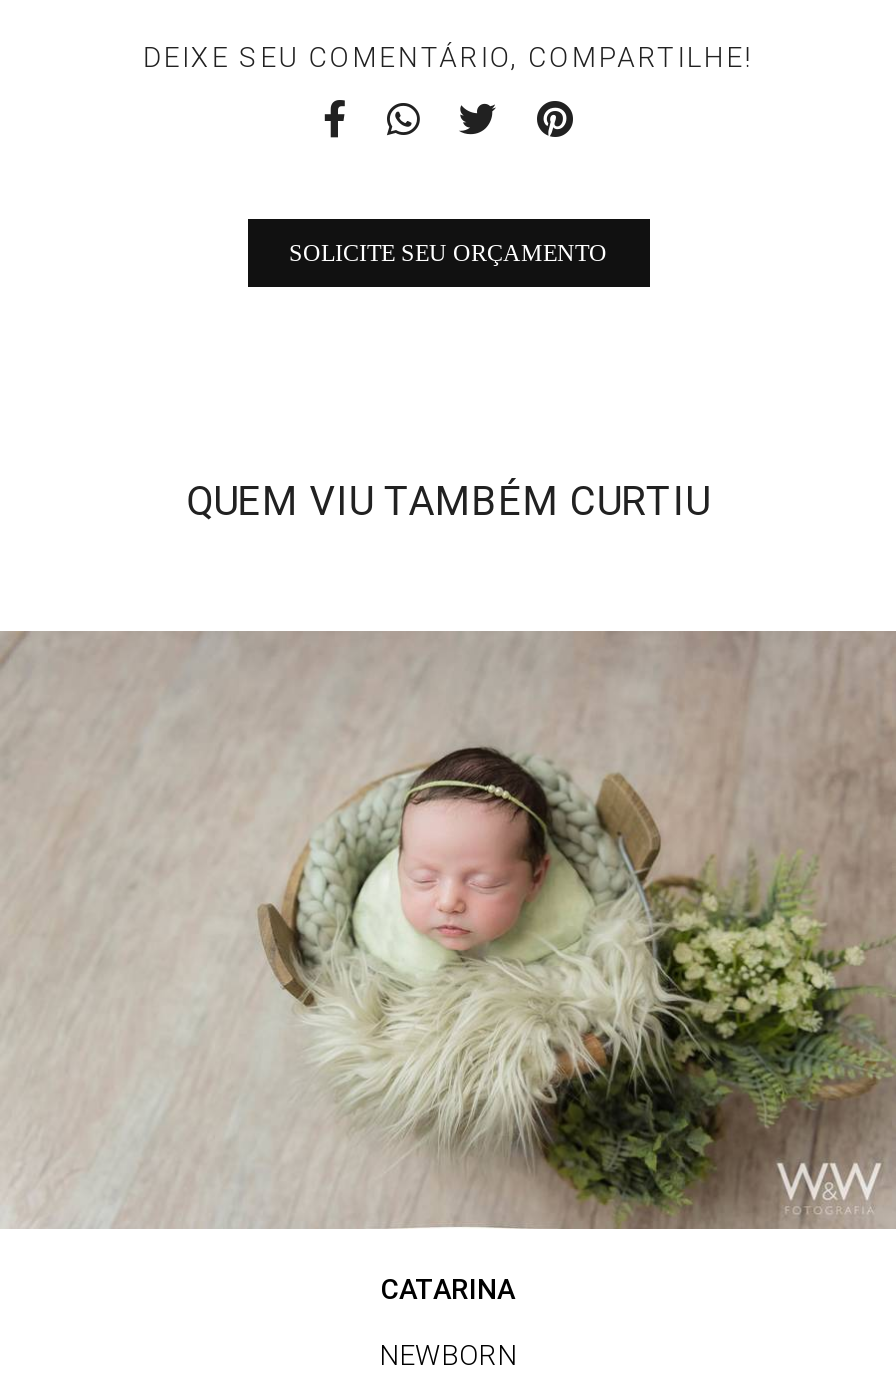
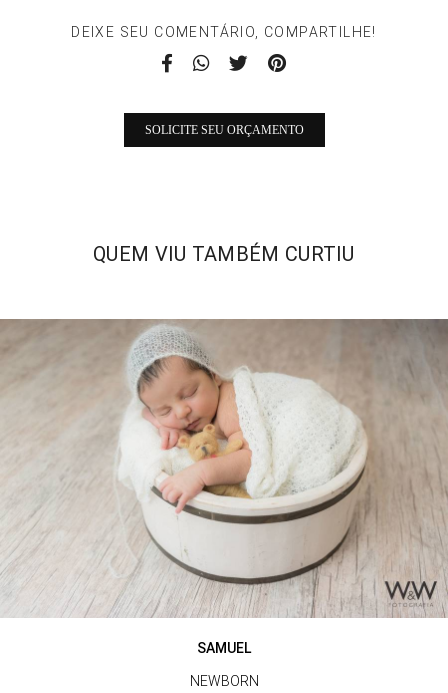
[6,631,890,1305] [image] | CATARINA -> [3,320,445,656] [image] | SAMUEL

